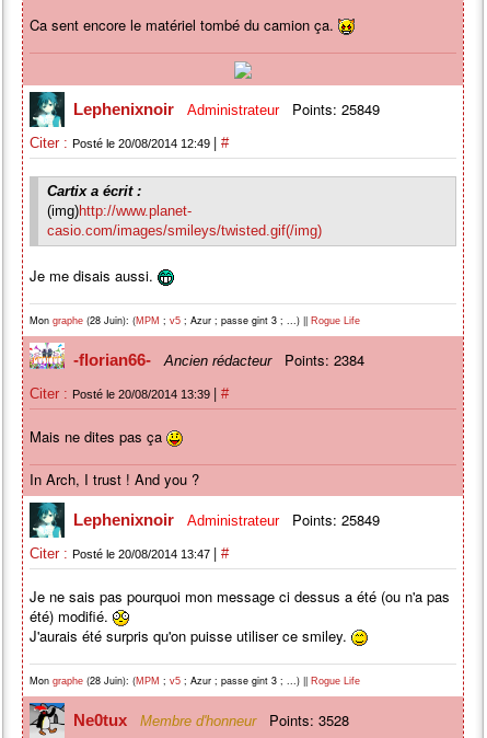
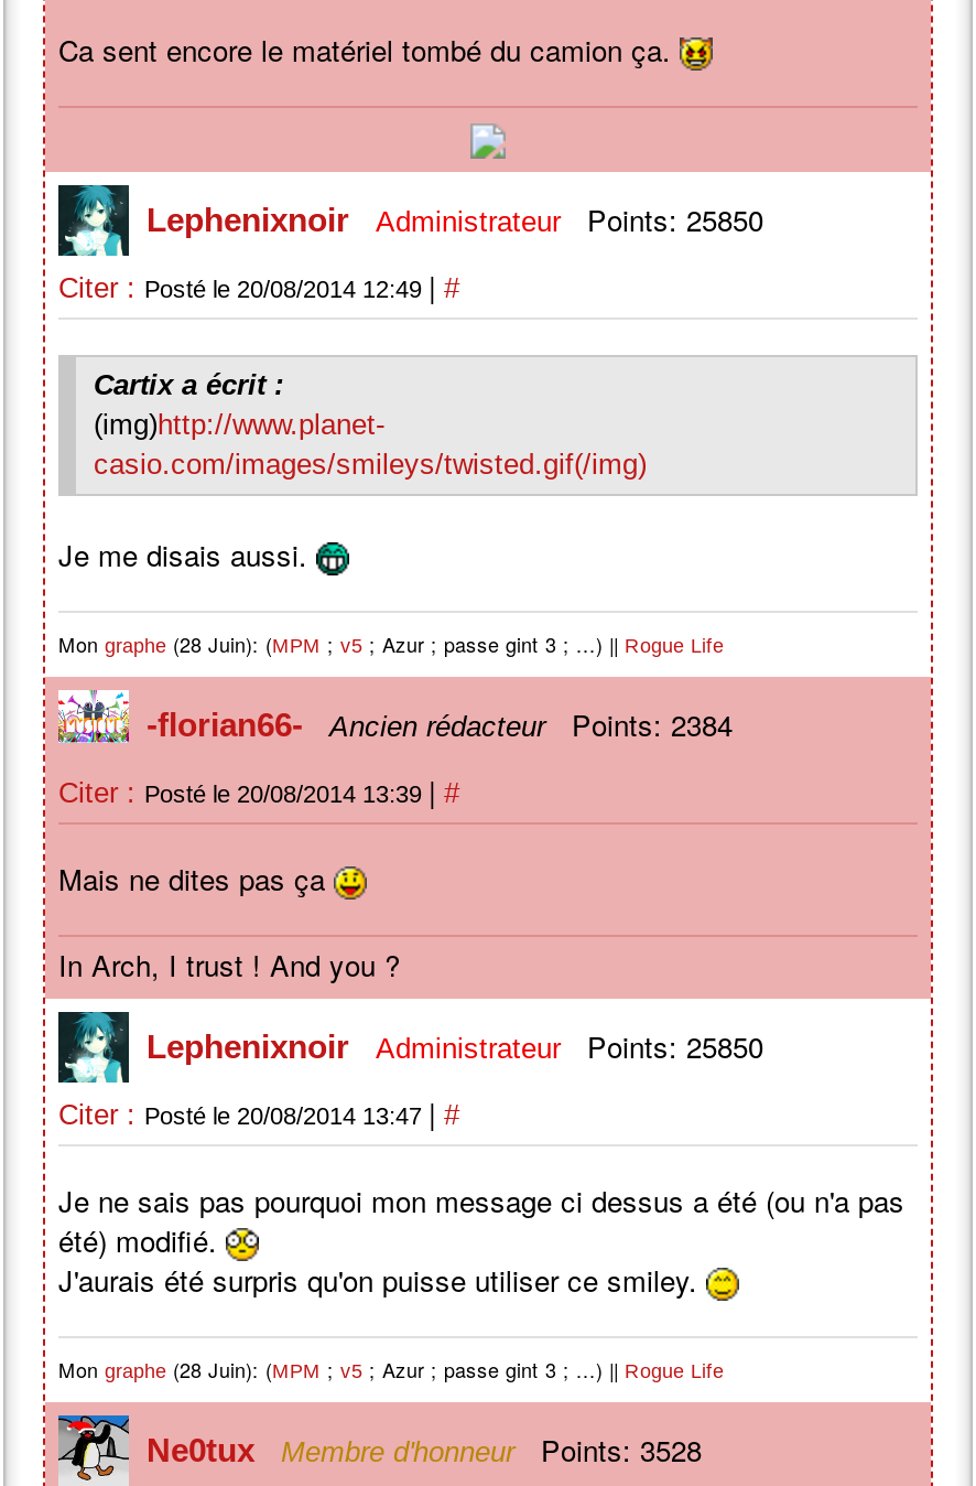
[73,99,380,119] Lephenixnoir Administrateur Points: 25849 -> [147,199,763,241] Lephenixnoir Administrateur Points: 25850
[73,509,380,530] Lephenixnoir Administrateur Points: 25849 -> [147,1026,763,1068] Lephenixnoir Administrateur Points: 25850

